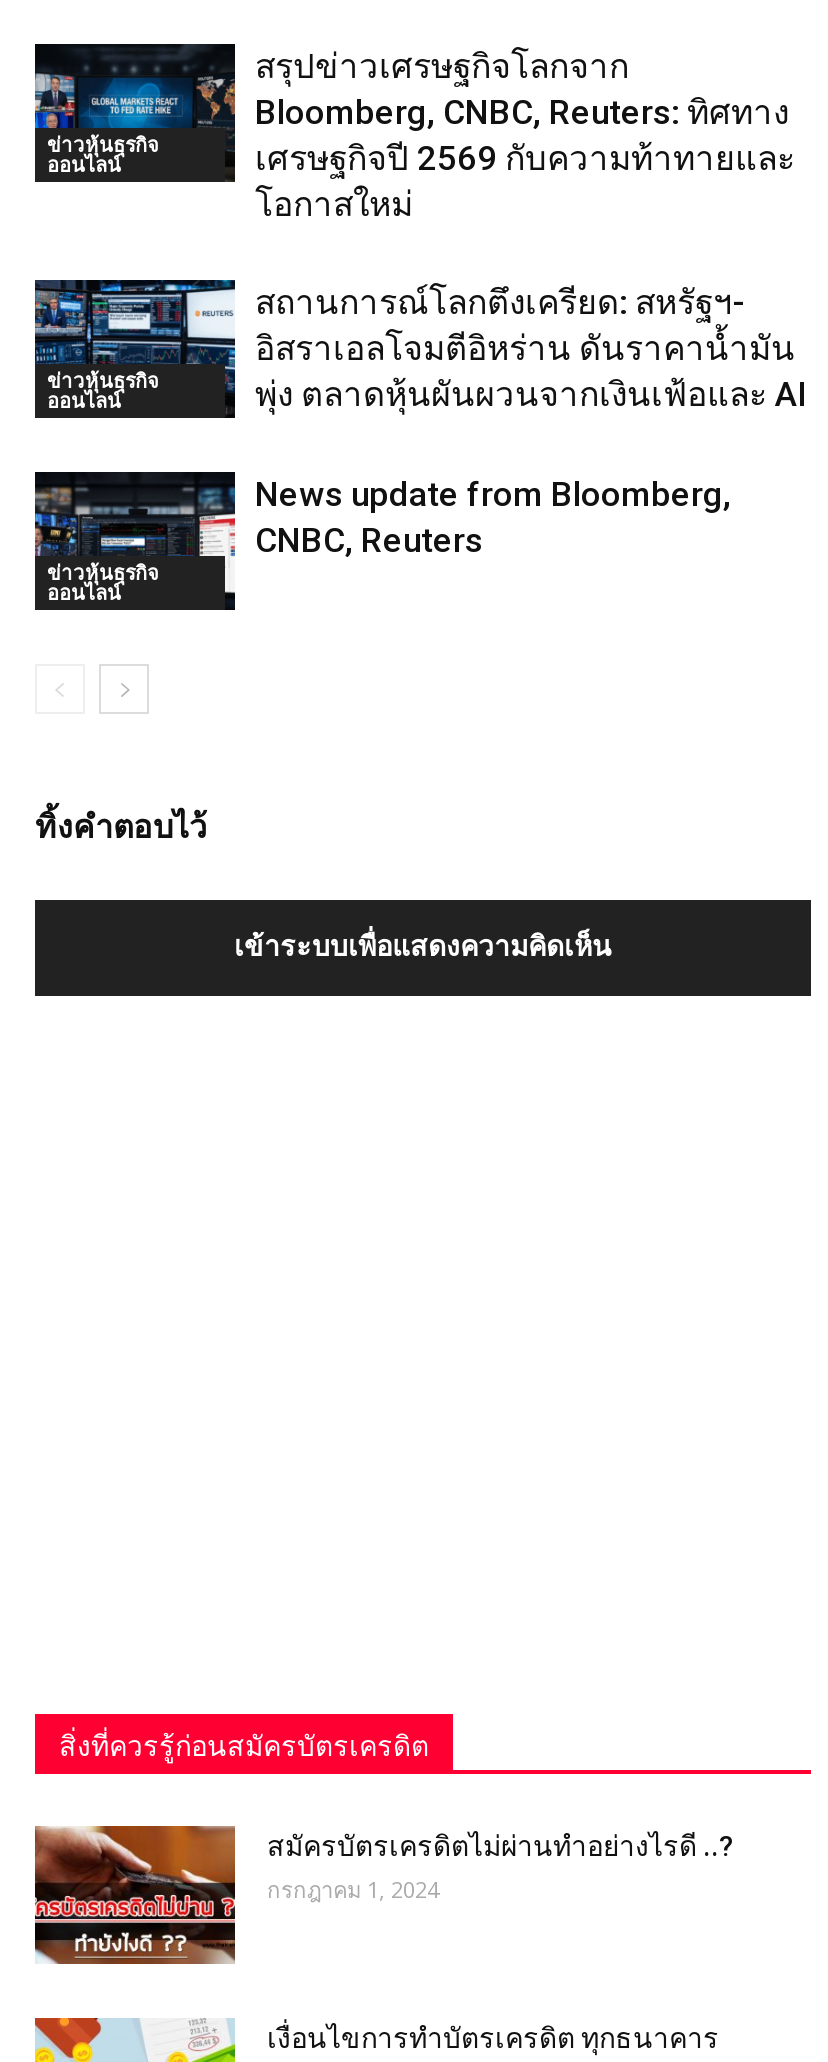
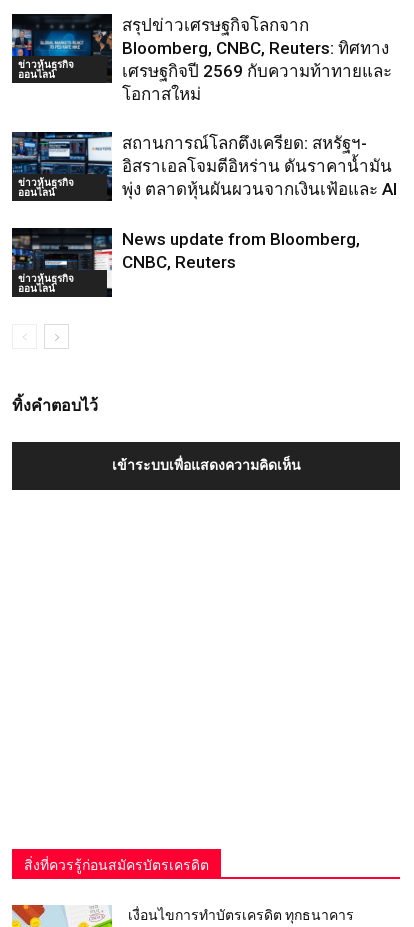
[33,1824,735,1966] [image] | สมัครบัตรเครดิตไม่ผ่านทำอย่างไรดี ..? | กรกฎาคม 1, 2024 -> none

